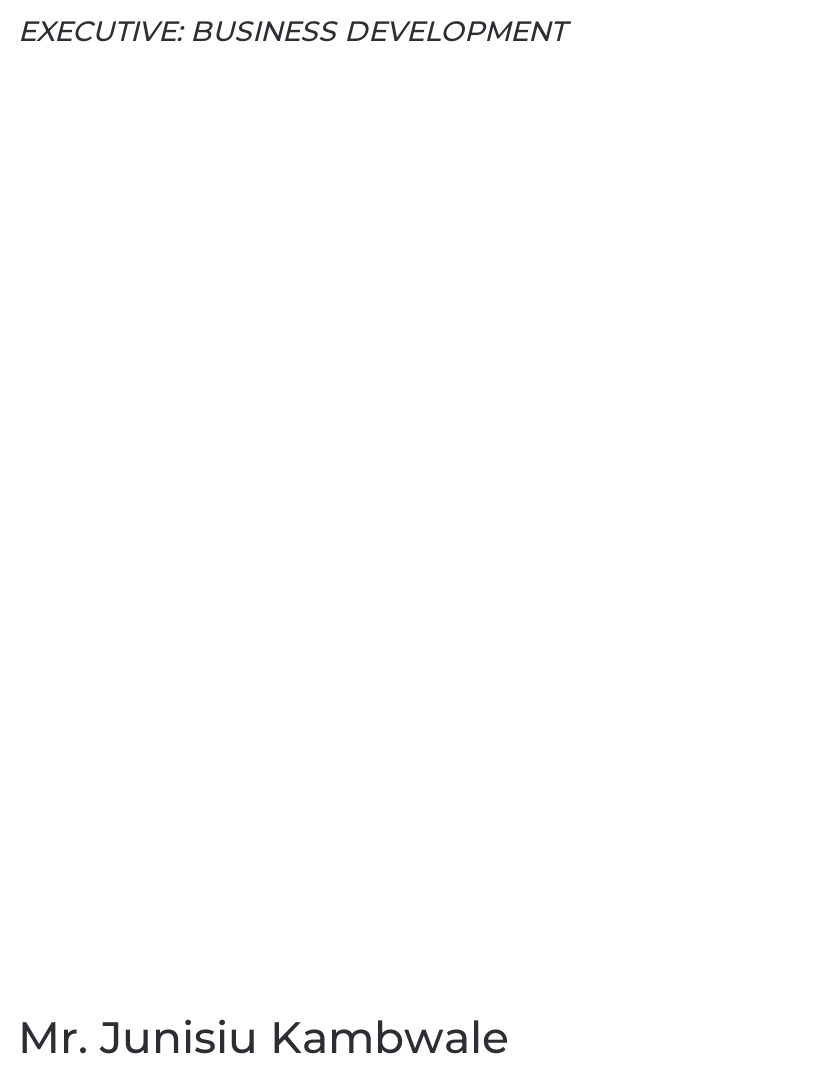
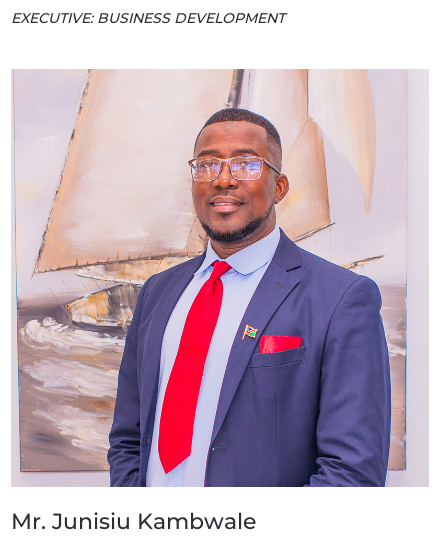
none -> [11,68,429,488] [image]

